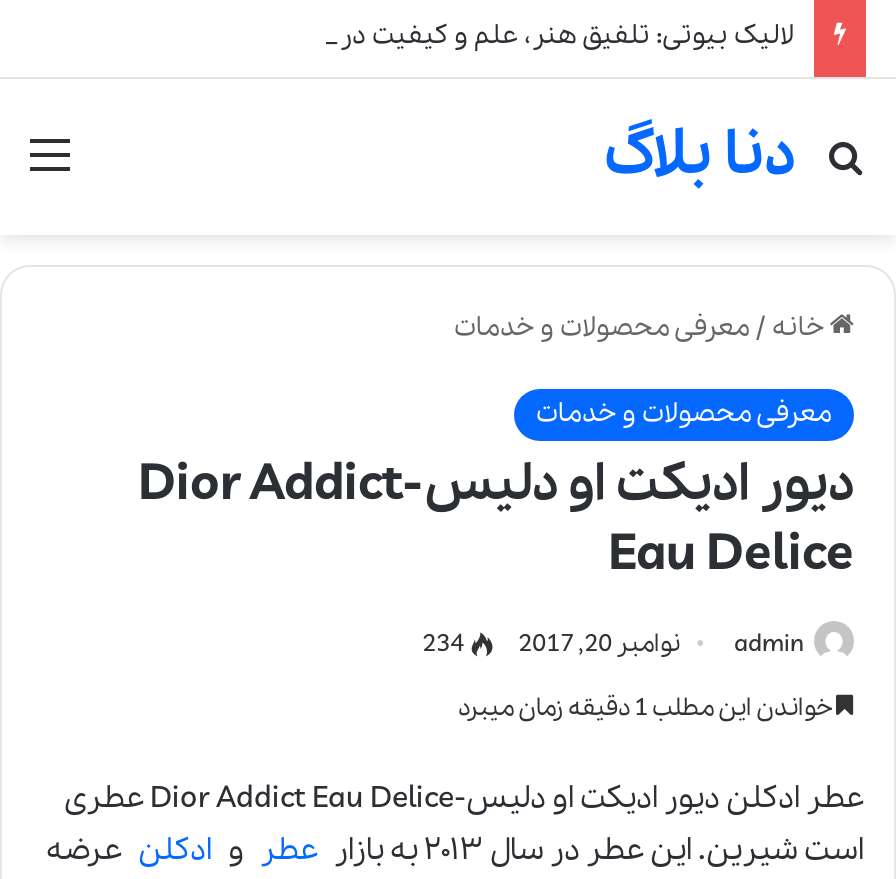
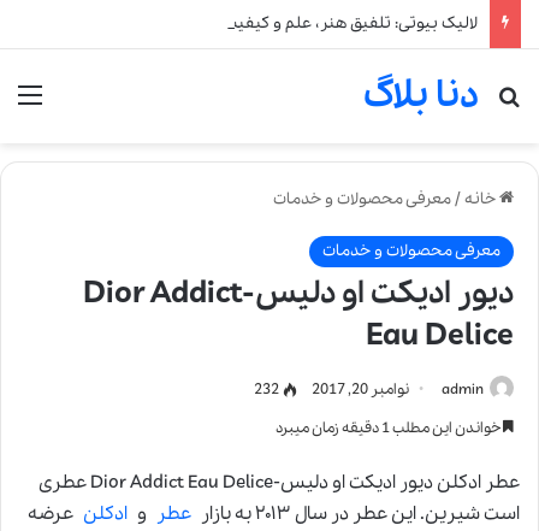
[422,627,464,661] 234 -> [254,379,279,400] 232

